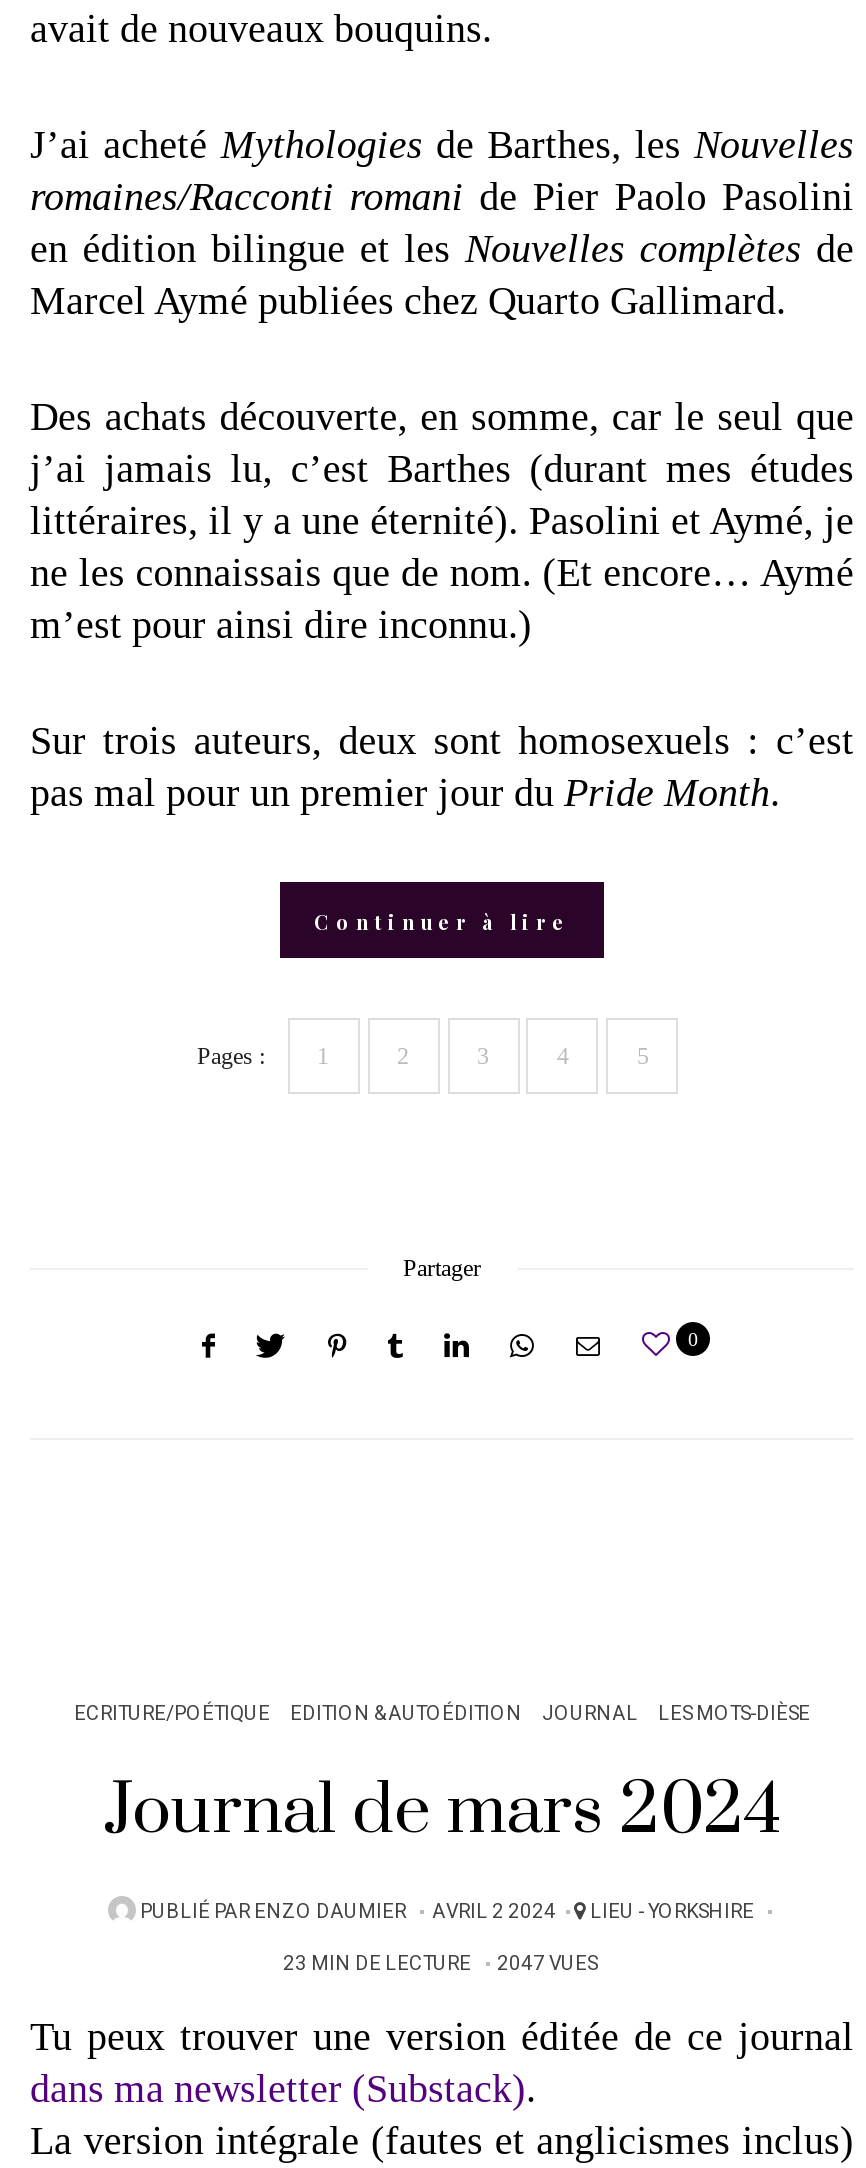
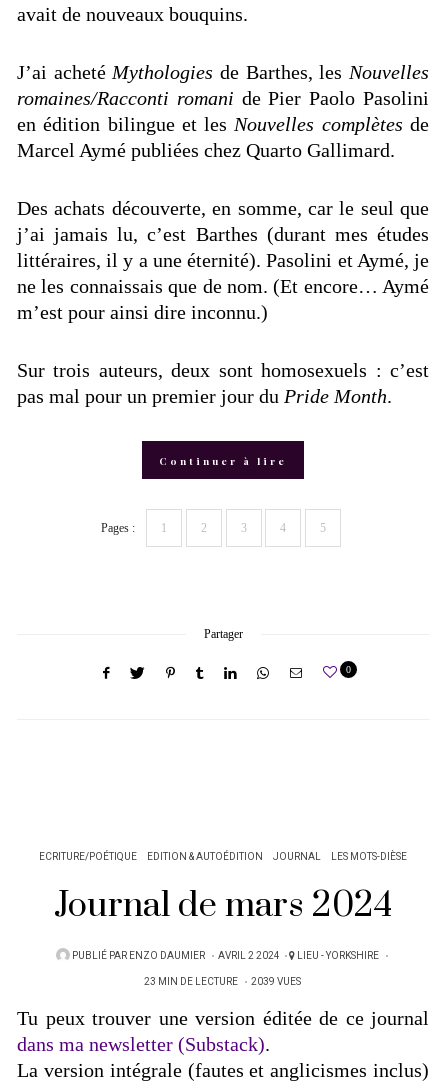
[497,1950,597,1978] 2047 VUES -> [250,975,300,989] 2039 VUES

